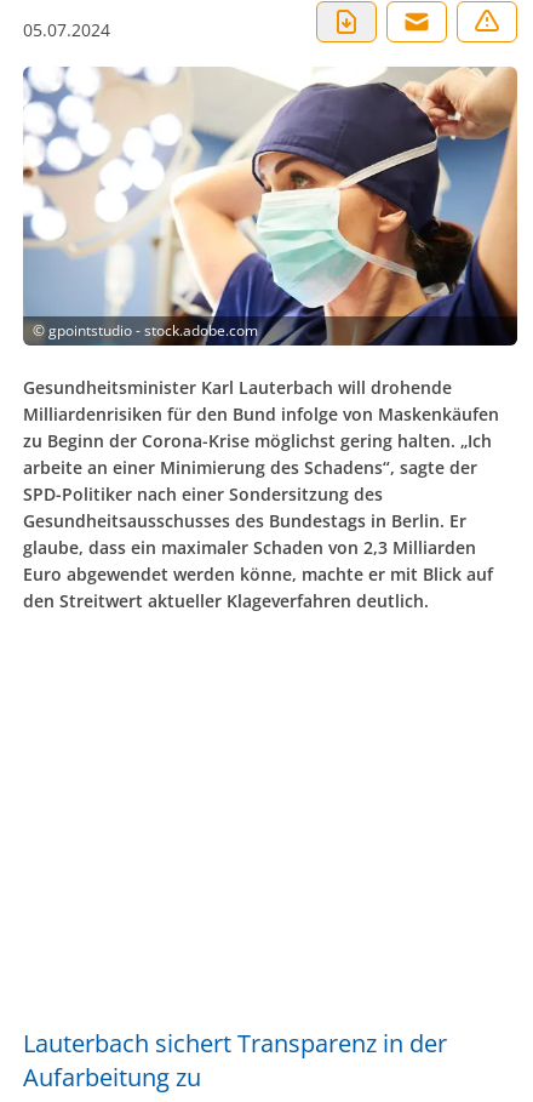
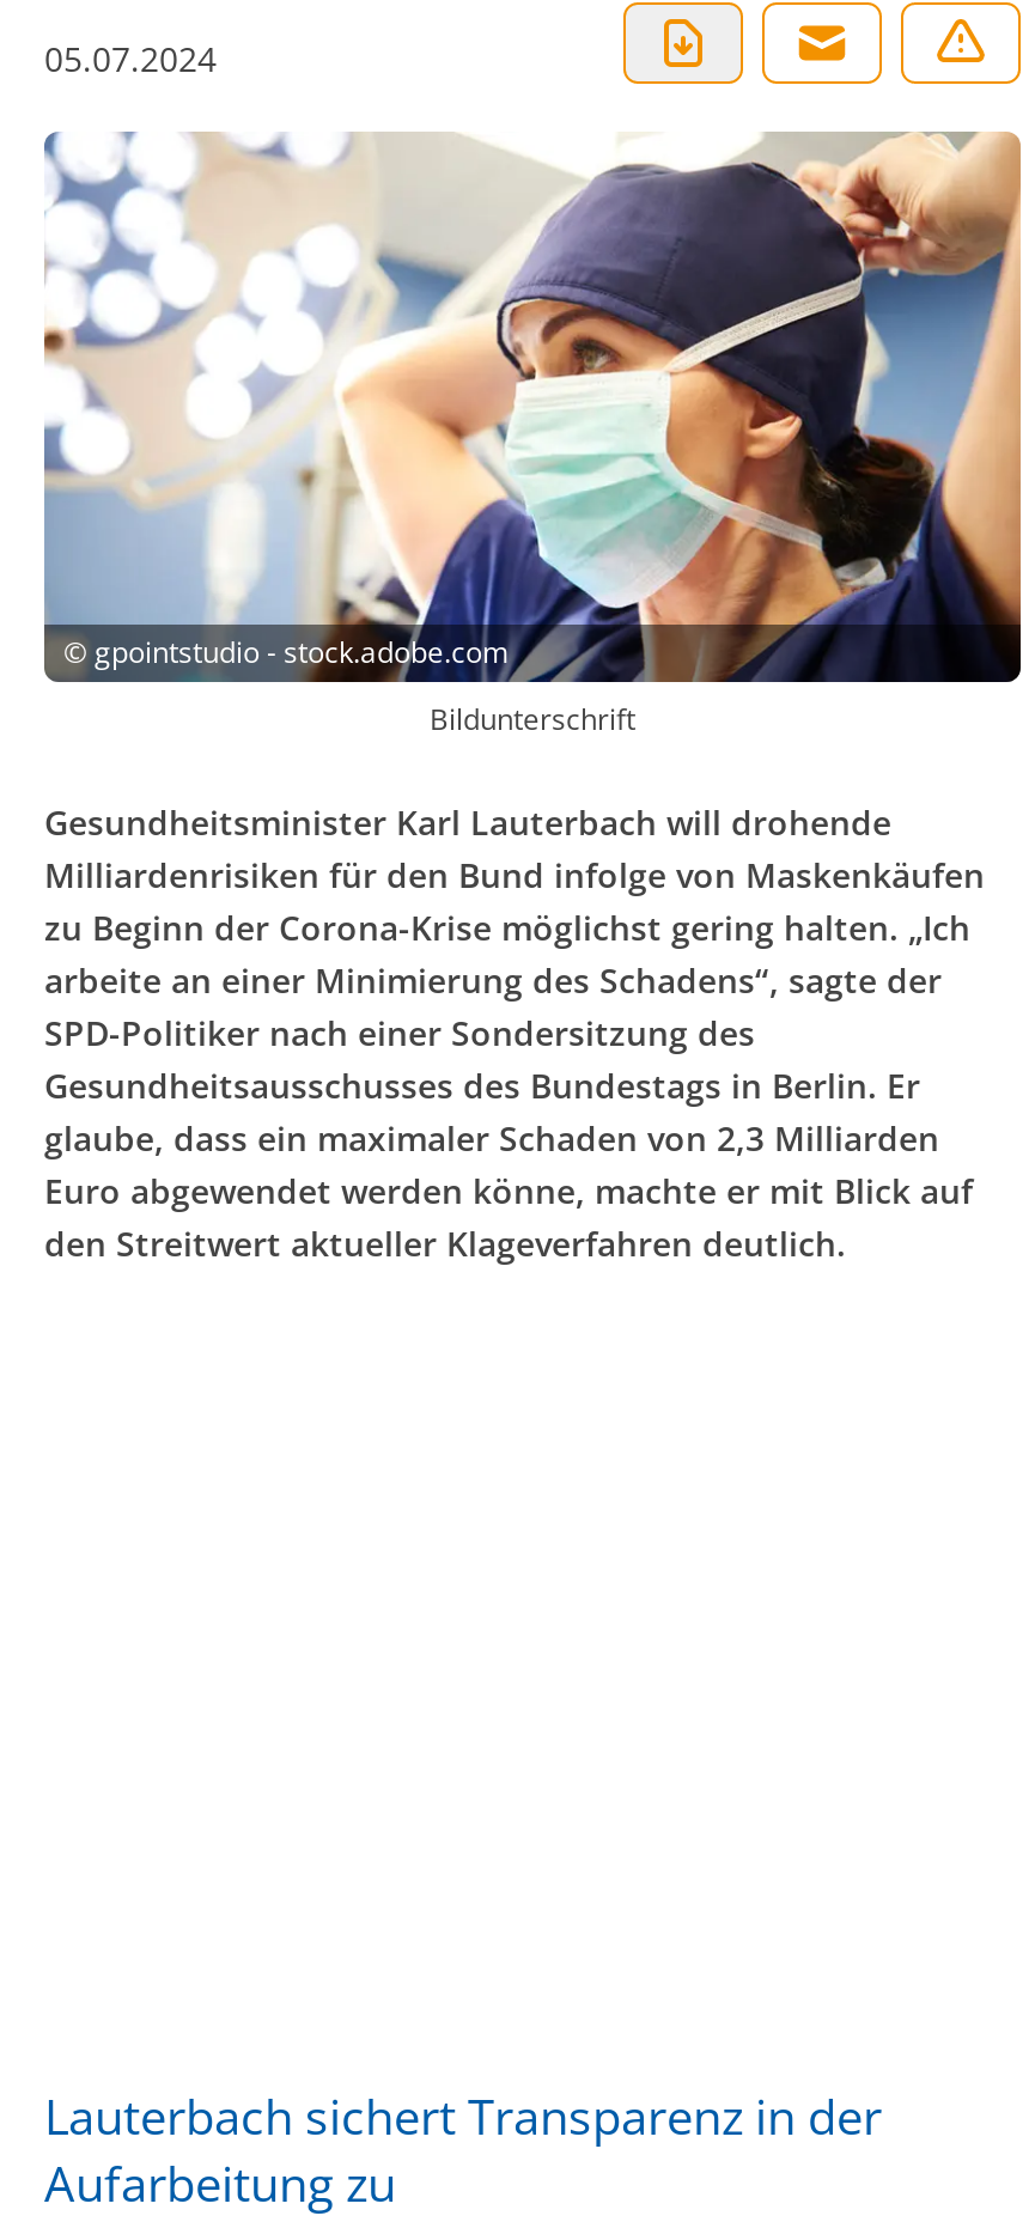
none -> [430,698,635,738] Bildunterschrift

